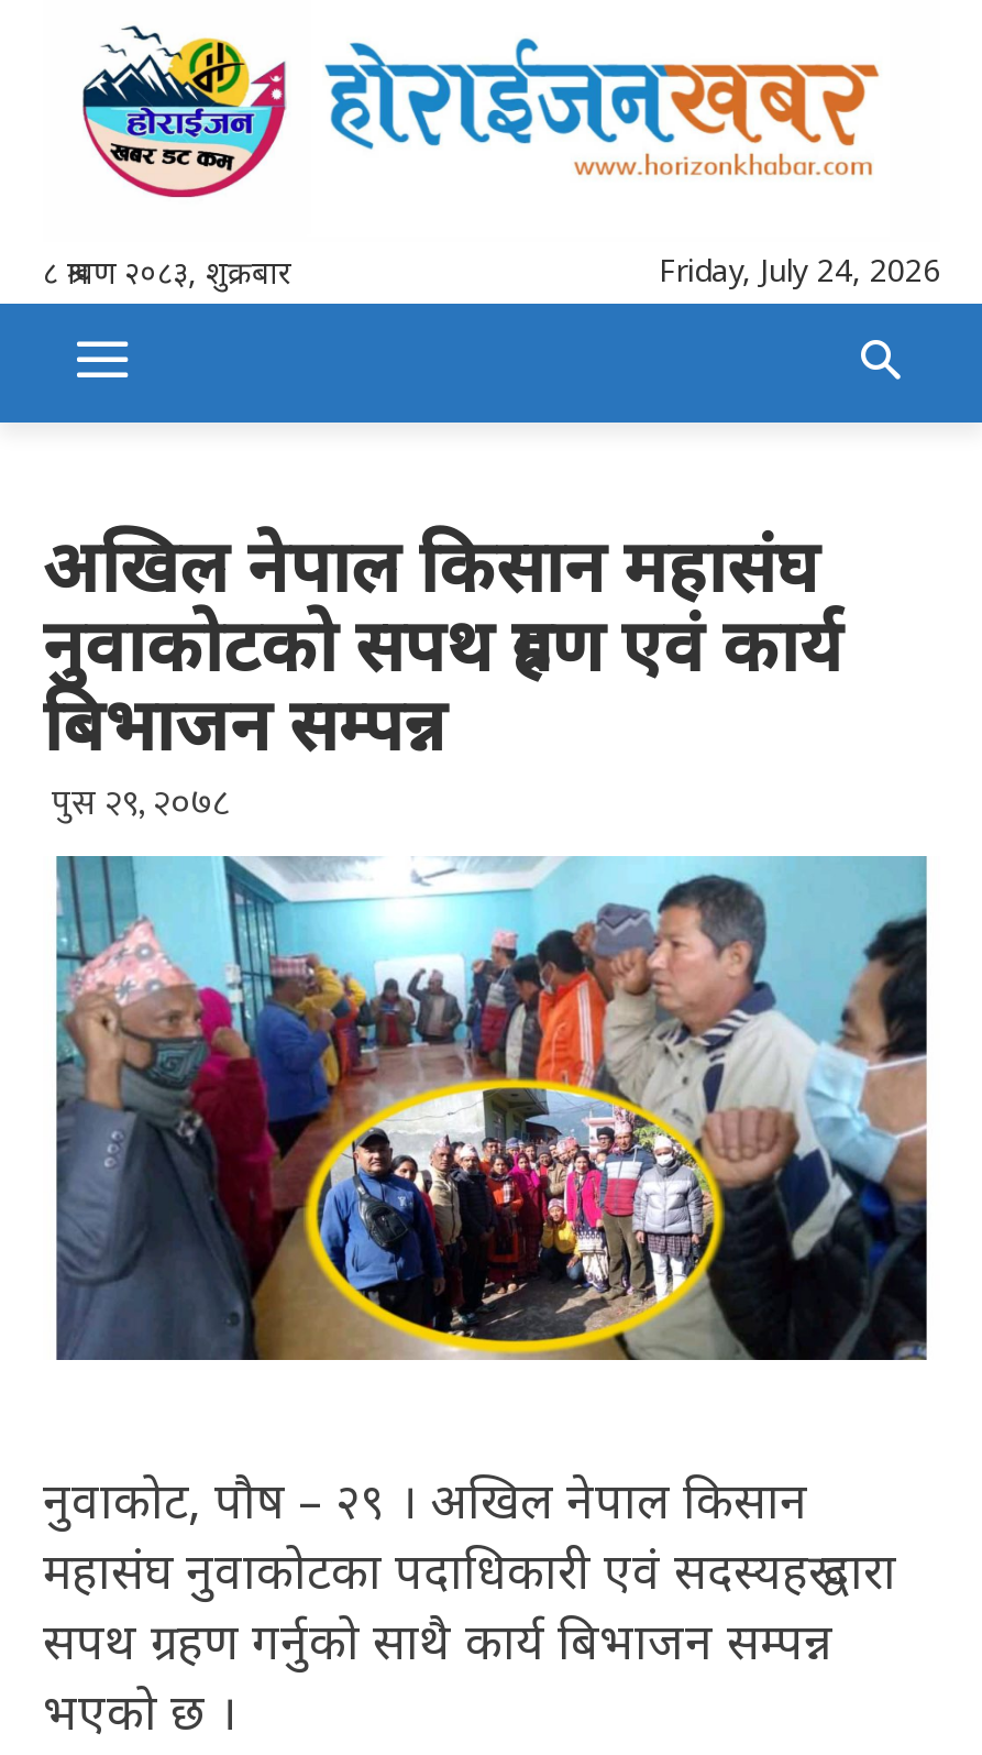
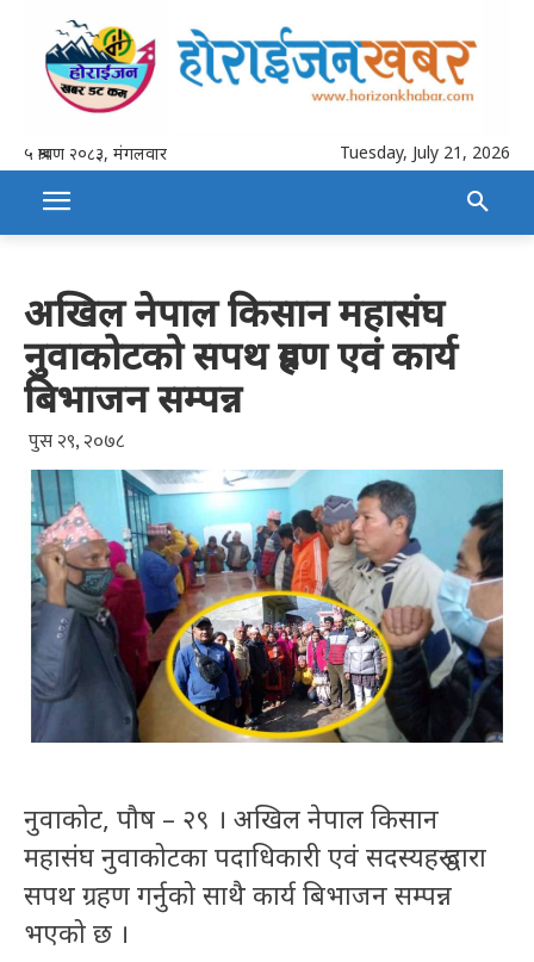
[43,250,291,292] ८ श्रावण २०८३, शुक्रबार -> [24,141,167,164] ५ श्रावण २०८३, मंगलवार
[659,248,940,290] Friday, July 24, 2026 -> [340,140,510,163] Tuesday, July 21, 2026

